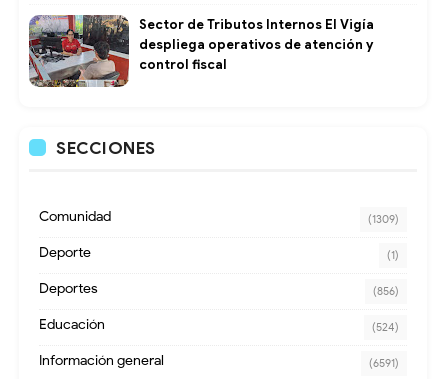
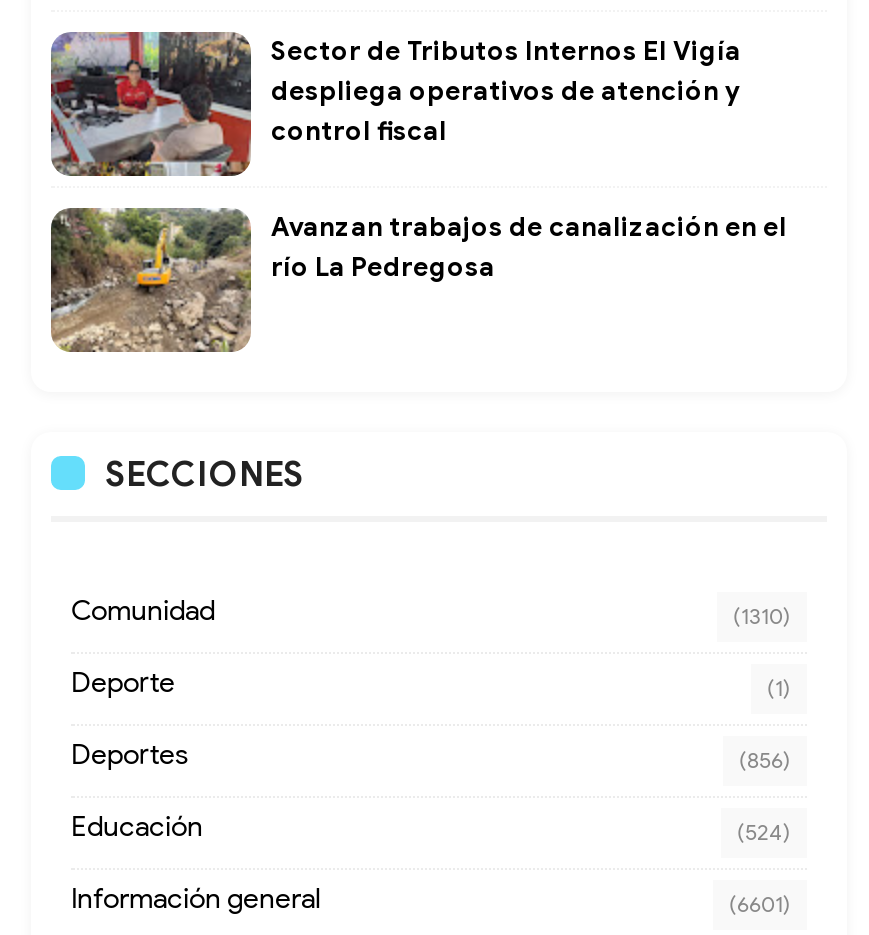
none -> [51,206,787,354] [image] | Avanzan trabajos de canalización en el | río La Pedregosa
[368,212,399,226] (1309) -> [733,603,791,631] (1310)
[369,356,399,370] (6591) -> [729,891,791,919] (6601)

